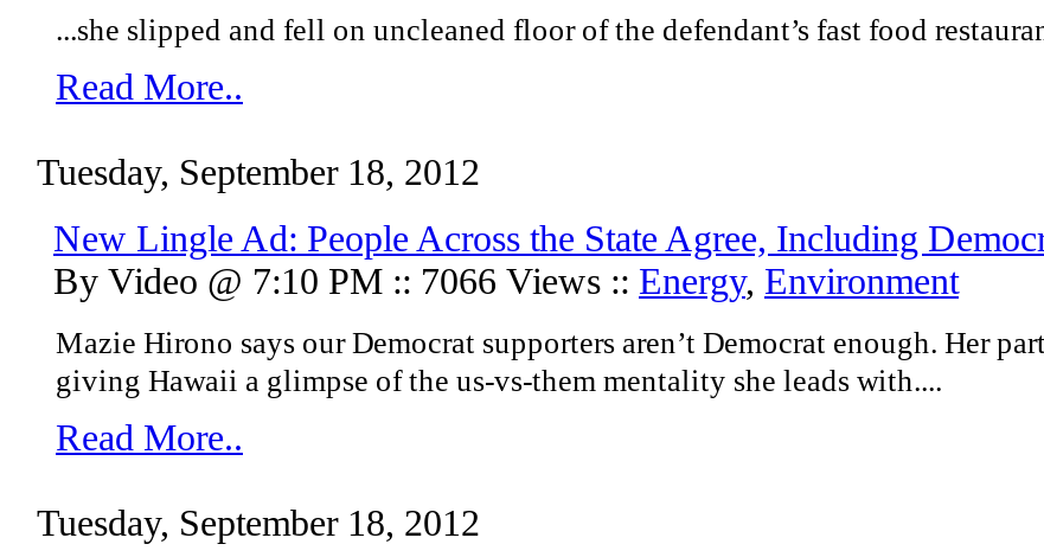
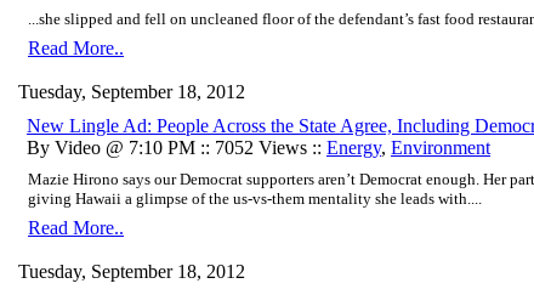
[53,260,959,301] By Video @ 7:10 PM :: 7066 Views :: Energy, Environment -> [27,137,490,158] By Video @ 7:10 PM :: 7052 Views :: Energy, Environment

